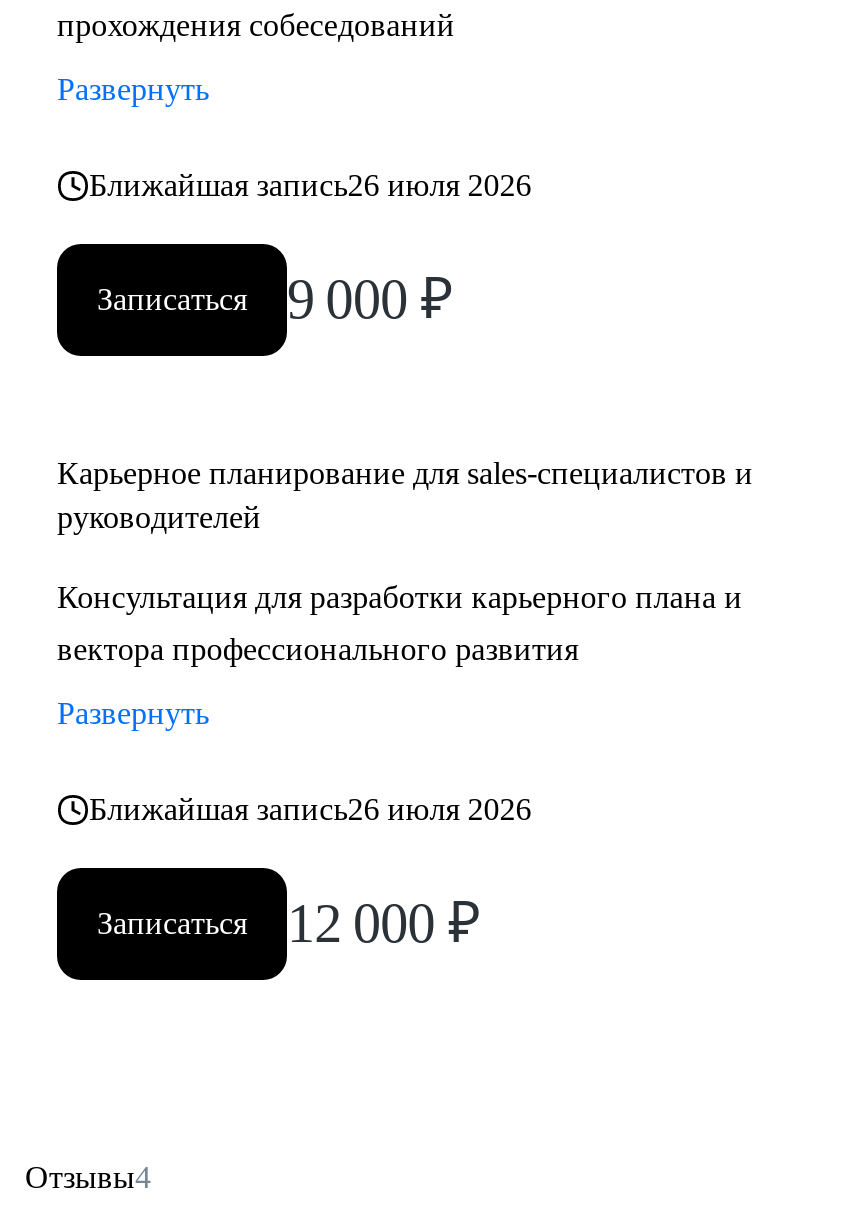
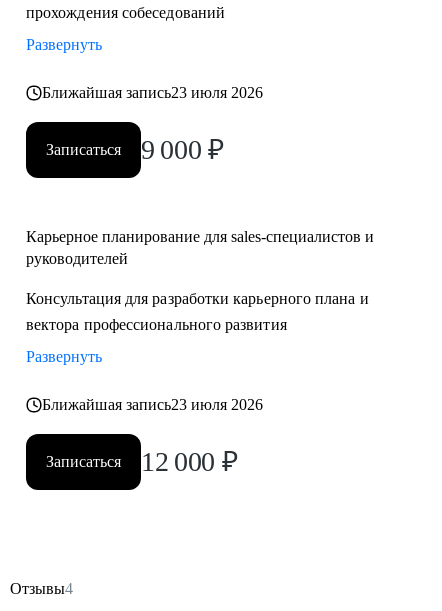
[89,168,532,202] Ближайшая запись26 июля 2026 -> [42,84,263,101] Ближайшая запись23 июля 2026
[89,792,532,826] Ближайшая запись26 июля 2026 -> [42,396,263,413] Ближайшая запись23 июля 2026

